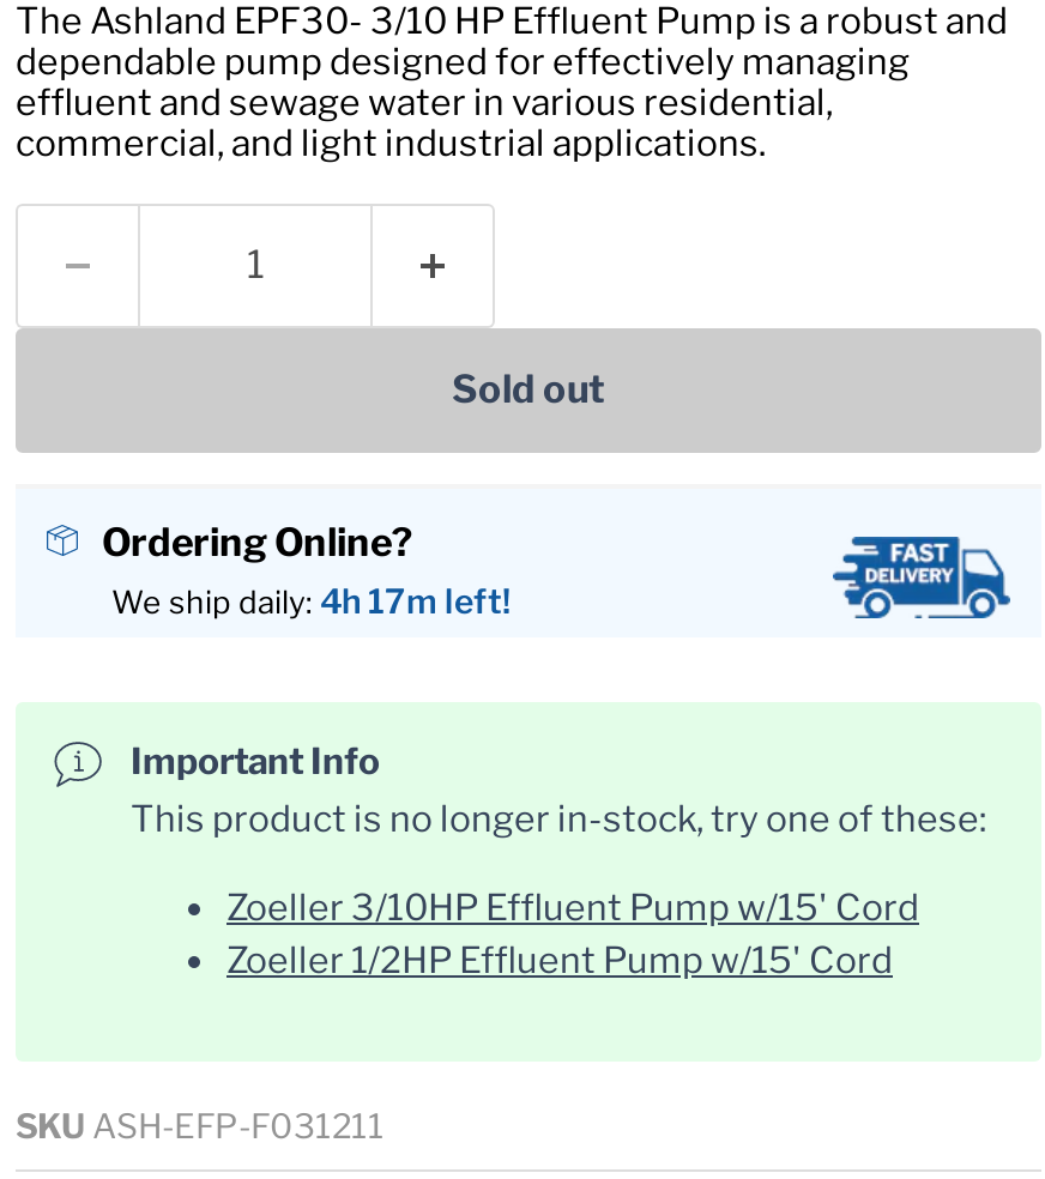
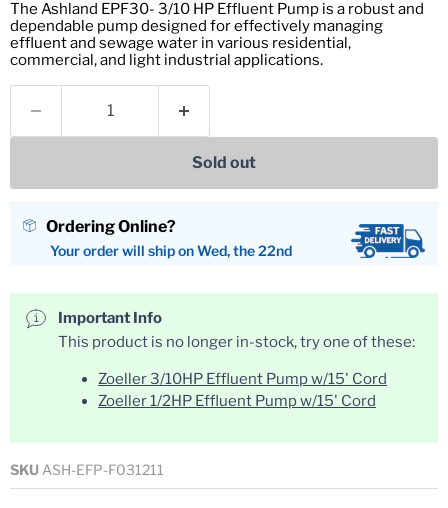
[111,580,512,621] We ship daily: 4h 17m left! -> [50,242,292,259] Your order will ship on Wed, the 22nd

